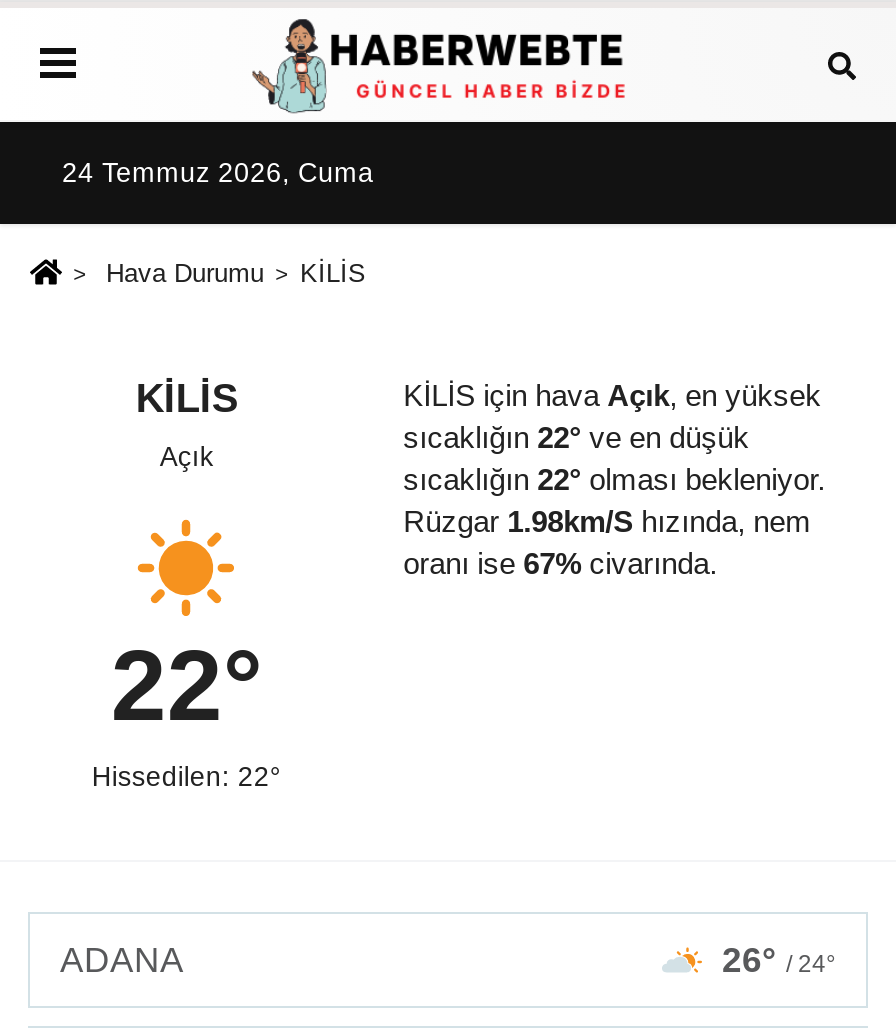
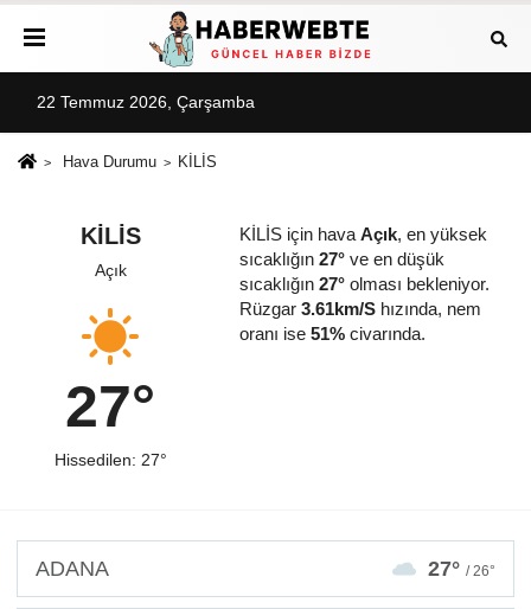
[62,158,374,188] 24 Temmuz 2026, Cuma -> [37,94,255,111] 22 Temmuz 2026, Çarşamba
[403,421,749,455] sıcaklığın 22° ve en düşük -> [239,249,444,269] sıcaklığın 27° ve en düşük
[403,463,825,497] sıcaklığın 22° olması bekleniyor. -> [239,274,489,294] sıcaklığın 27° olması bekleniyor.
[403,505,811,539] Rüzgar 1.98km/S hızında, nem -> [239,299,481,319] Rüzgar 3.61km/S hızında, nem
[403,547,717,581] oranı ise 67% civarında. -> [239,324,425,344] oranı ise 51% civarında.
[111,631,263,743] 22° -> [66,374,156,440] 27°
[92,763,282,793] Hissedilen: 22° -> [54,452,167,470] Hissedilen: 27°
[722,940,836,980] 26° / 24° -> [428,557,495,580] 27° / 26°

